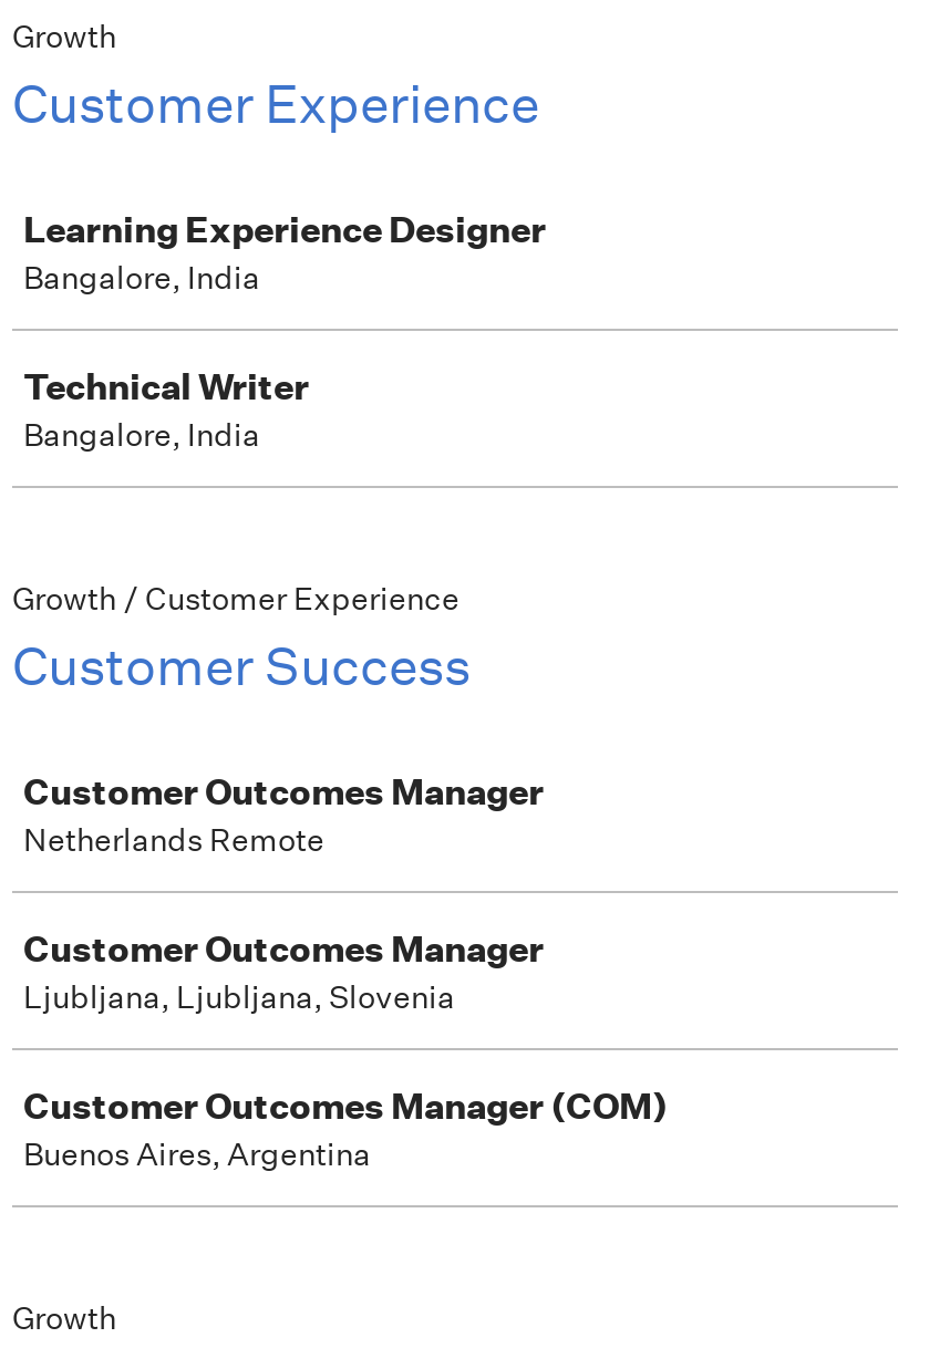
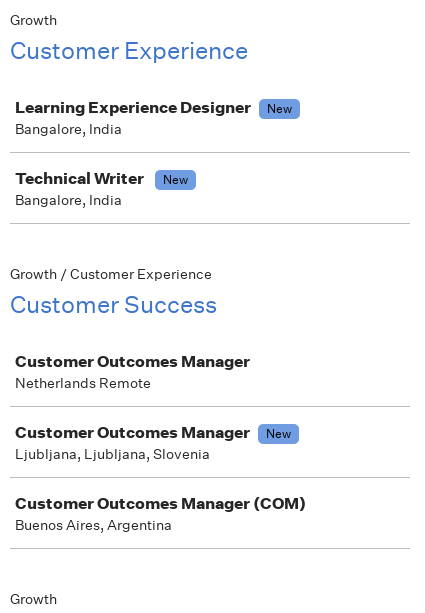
none -> [267,100,292,117] New
none -> [163,171,188,188] New
none -> [266,425,291,442] New

